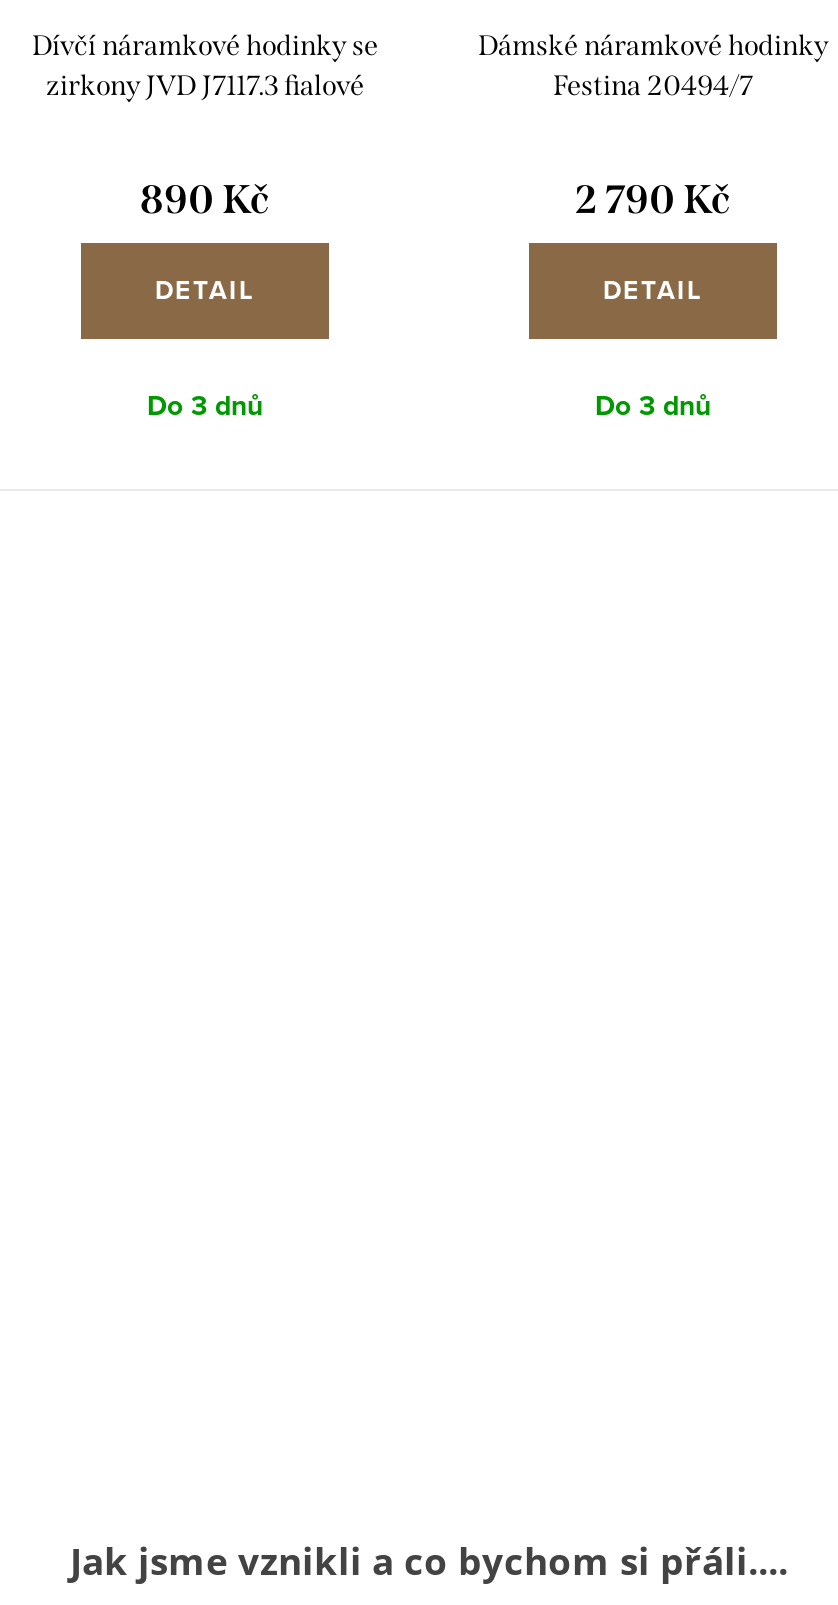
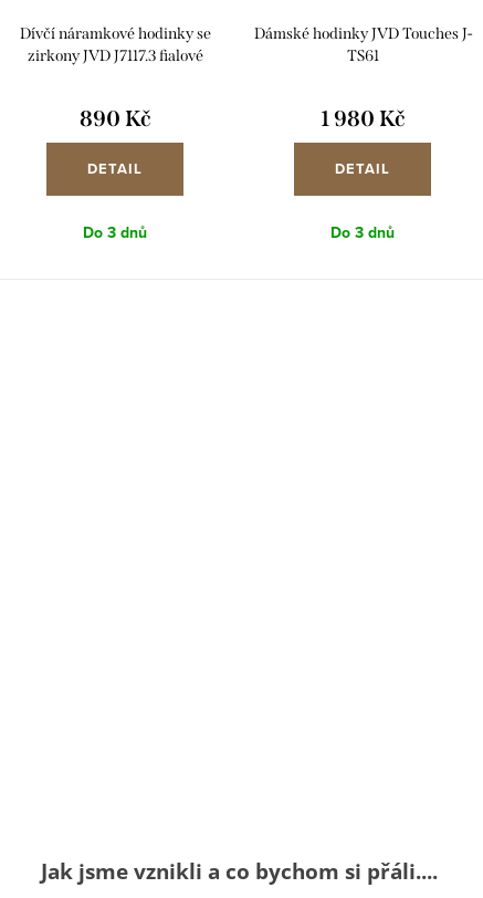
[478,28,828,102] Dámské náramkové hodinky | Festina 20494/7 -> [254,24,471,65] Dámské hodinky JVD Touches J- | TS61
[575,174,731,222] 2 790 Kč -> [320,105,405,131] 1 980 Kč

